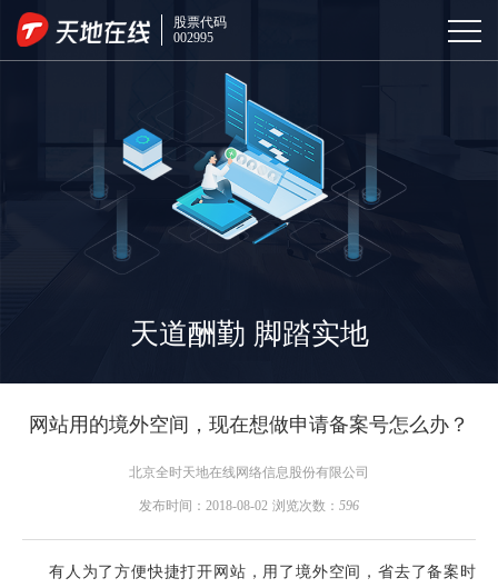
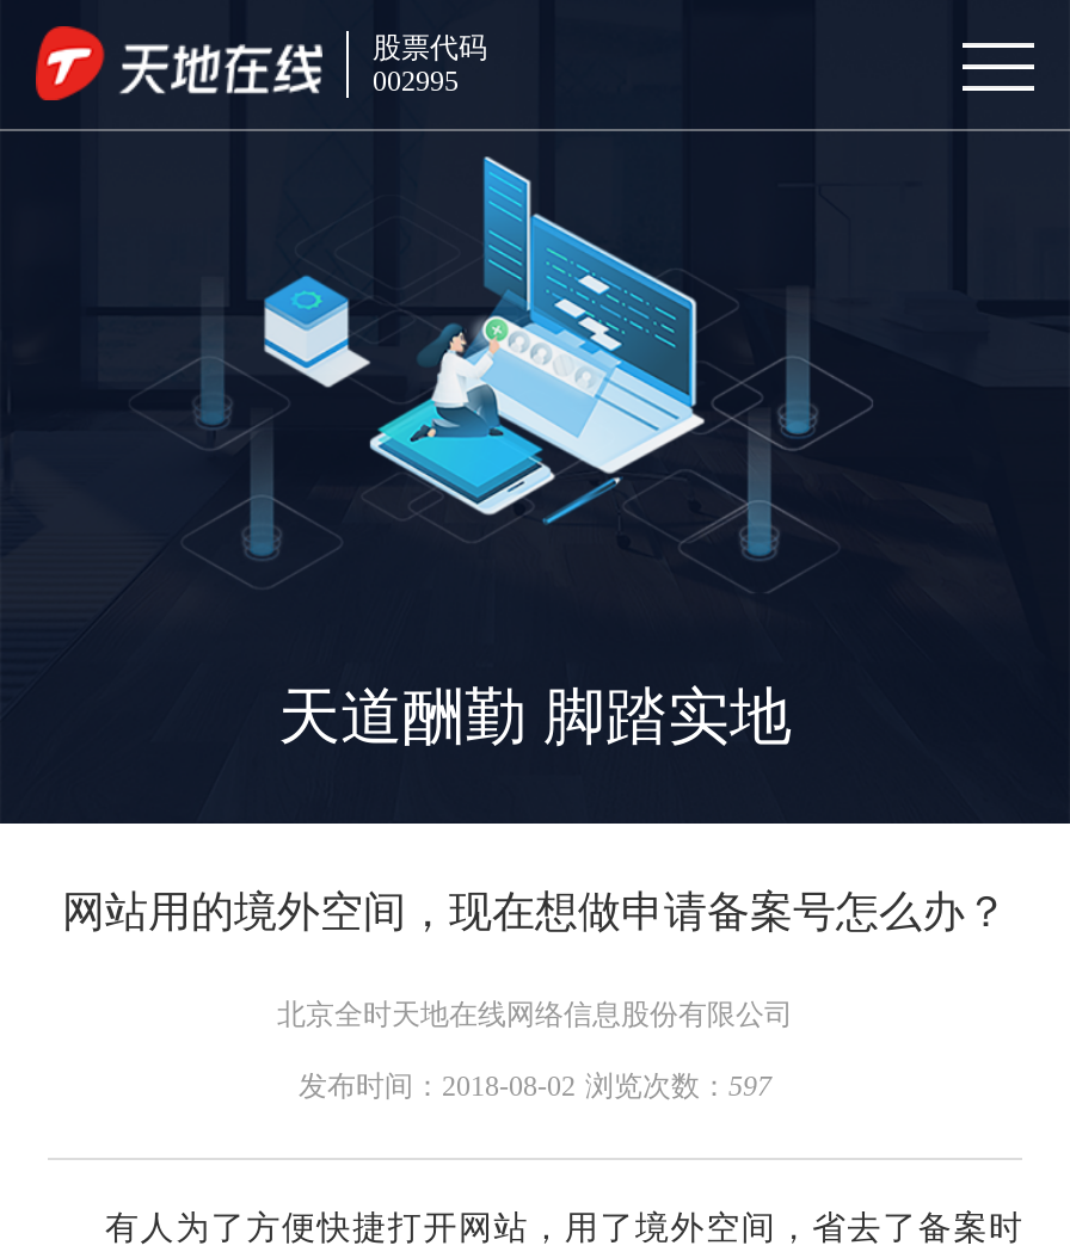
[139,498,359,514] 发布时间：2018-08-02 浏览次数：596 -> [299,1069,771,1103] 发布时间：2018-08-02 浏览次数：597

